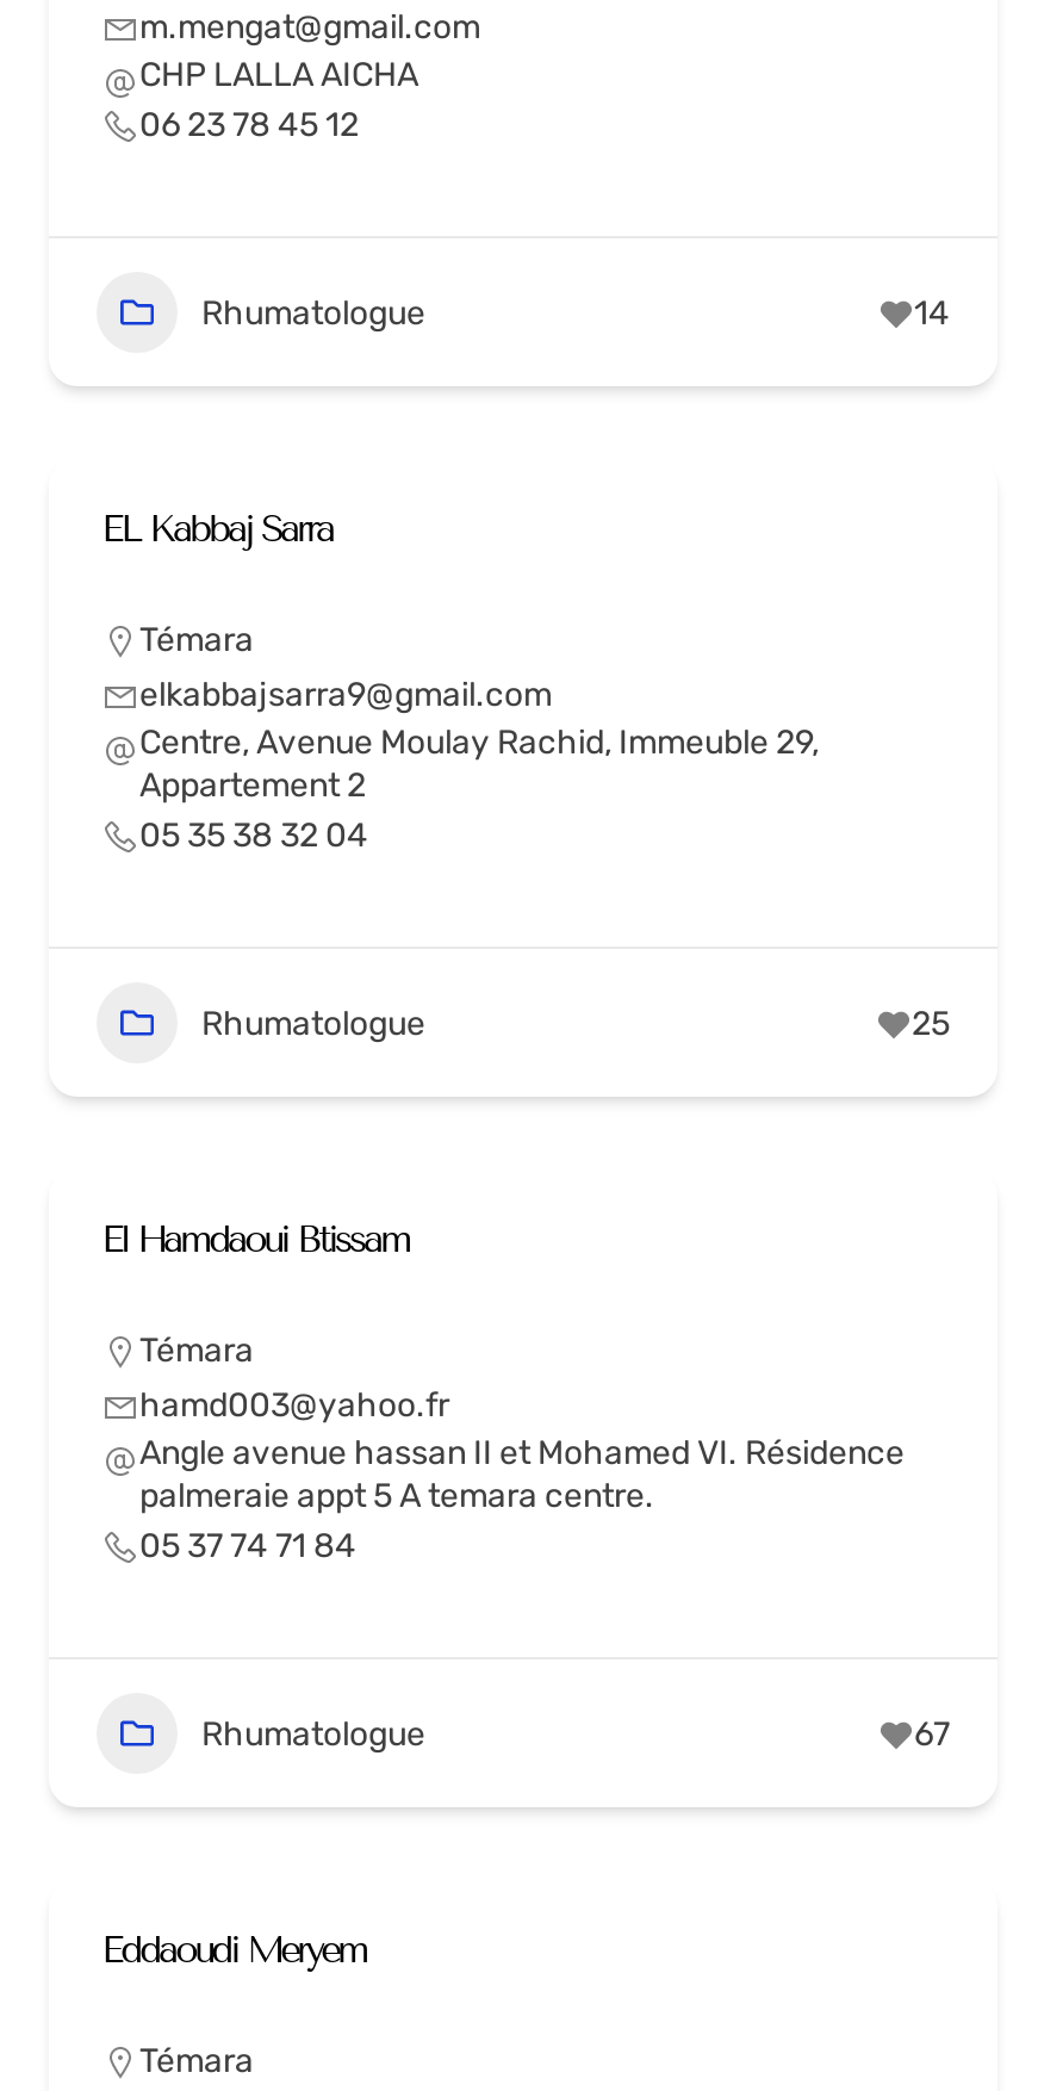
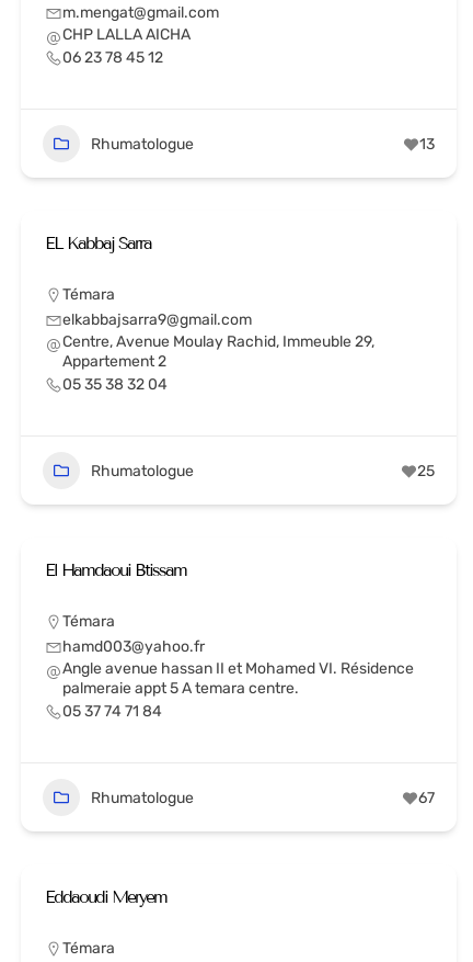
[914,293,950,333] 14 -> [419,135,435,153] 13

